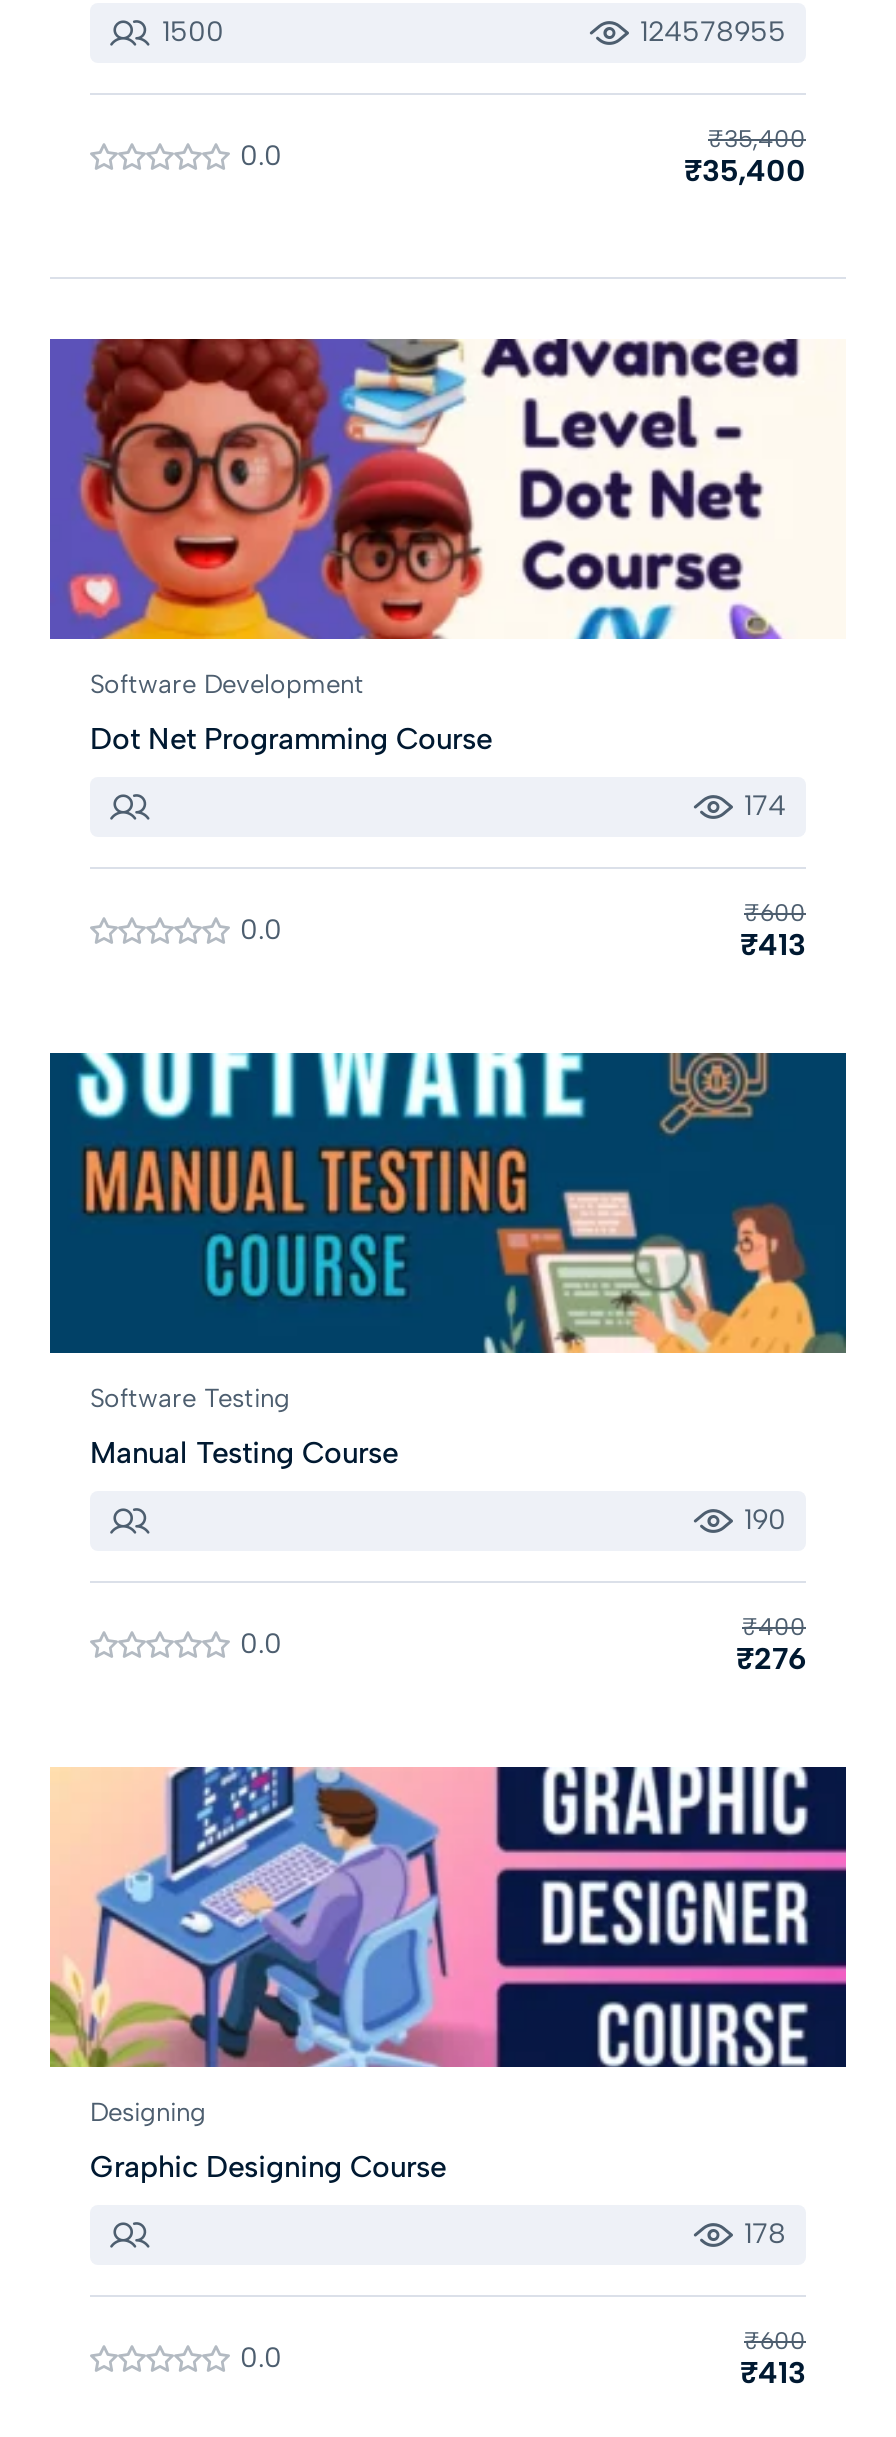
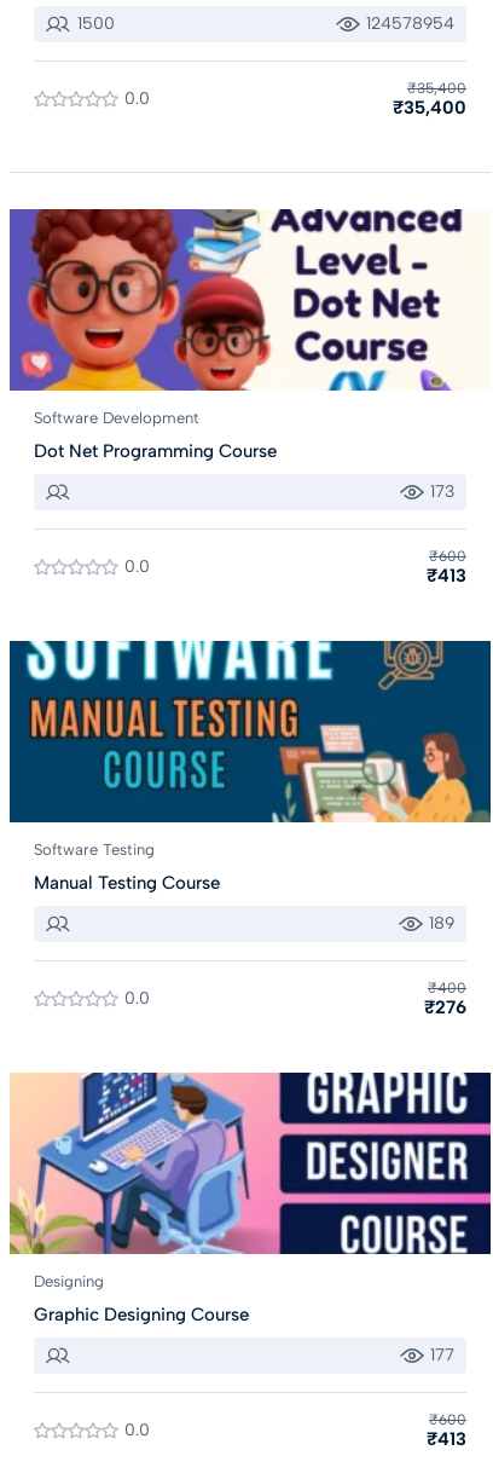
[640,16,786,50] 124578955 -> [366,14,454,34] 124578954
[744,790,786,824] 174 -> [430,482,454,502] 173
[744,1504,786,1538] 190 -> [429,914,454,934] 189
[744,2218,786,2252] 178 -> [430,1345,454,1366] 177

